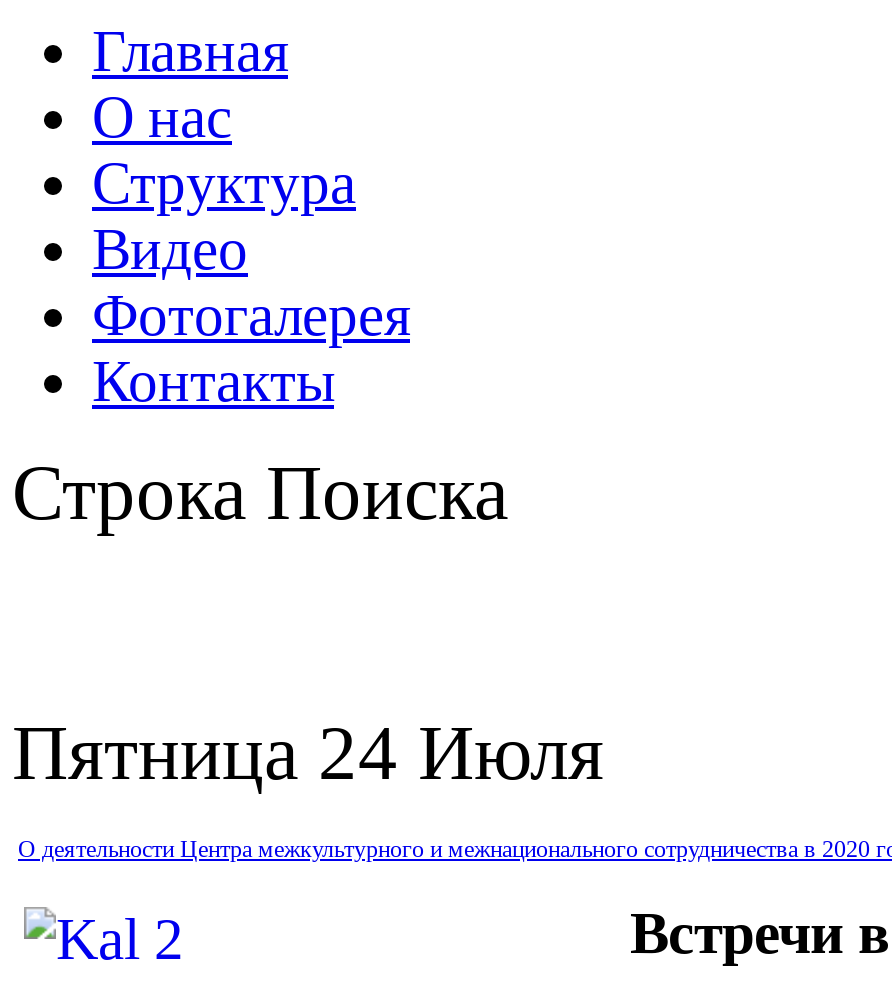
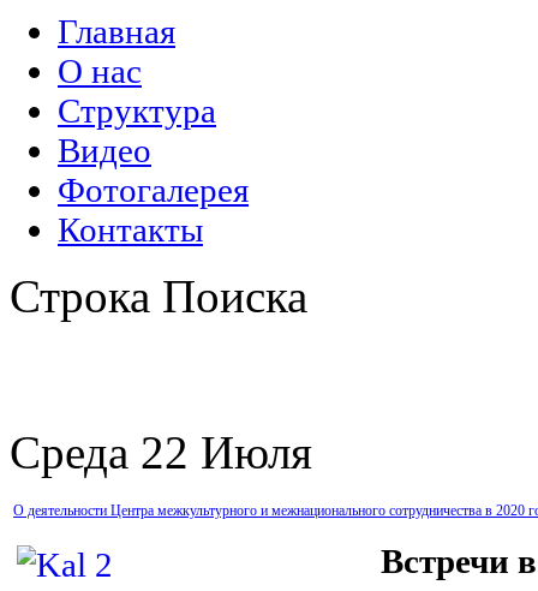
[12,709,604,795] Пятница 24 Июля -> [10,427,312,478] Среда 22 Июля

